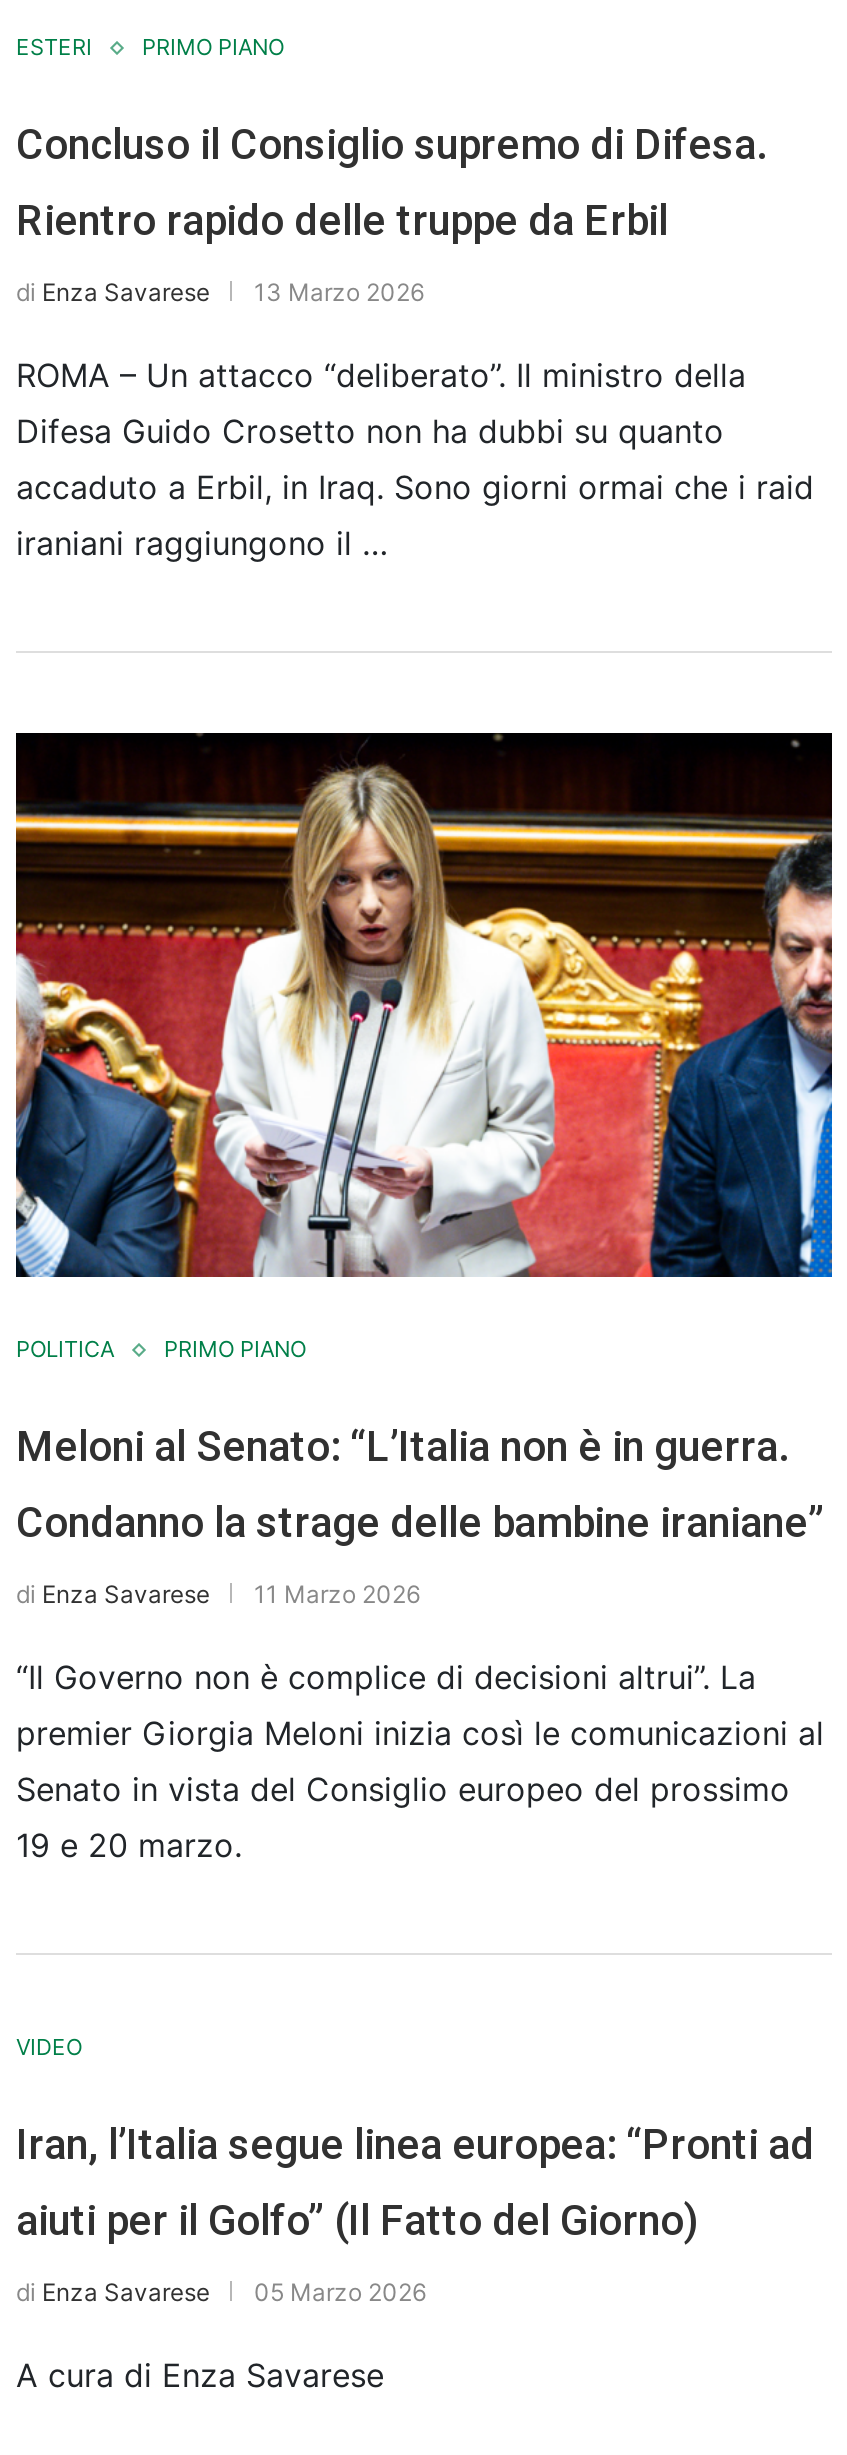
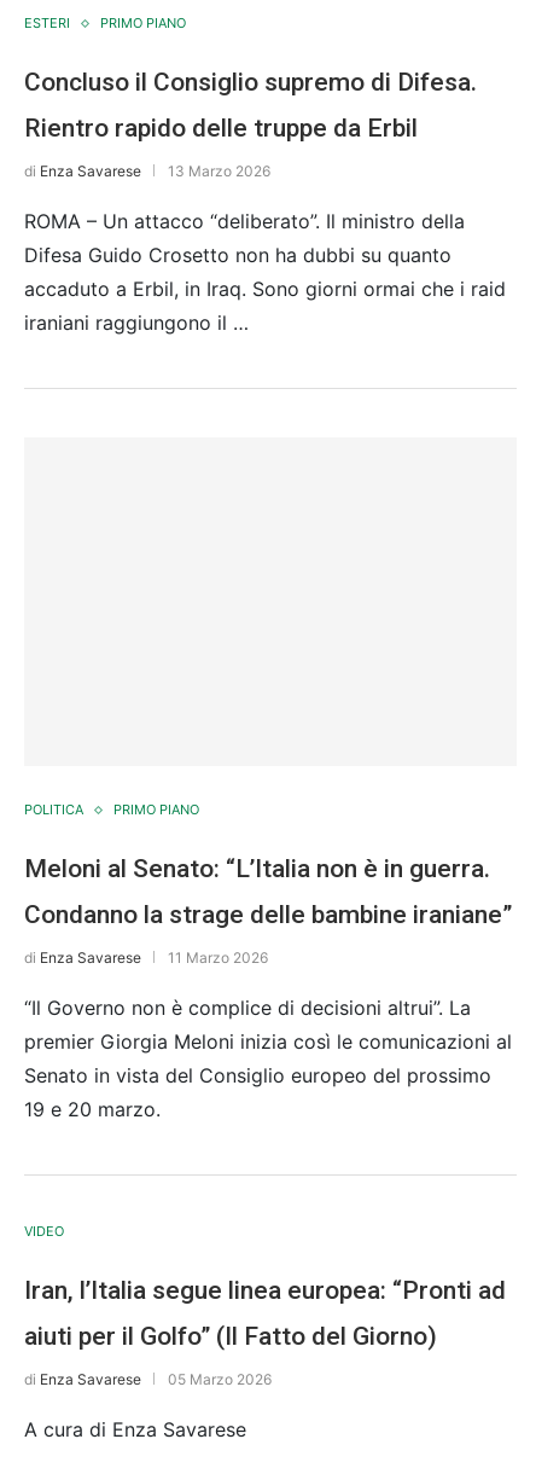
[14,731,834,1279] [image] -> none

